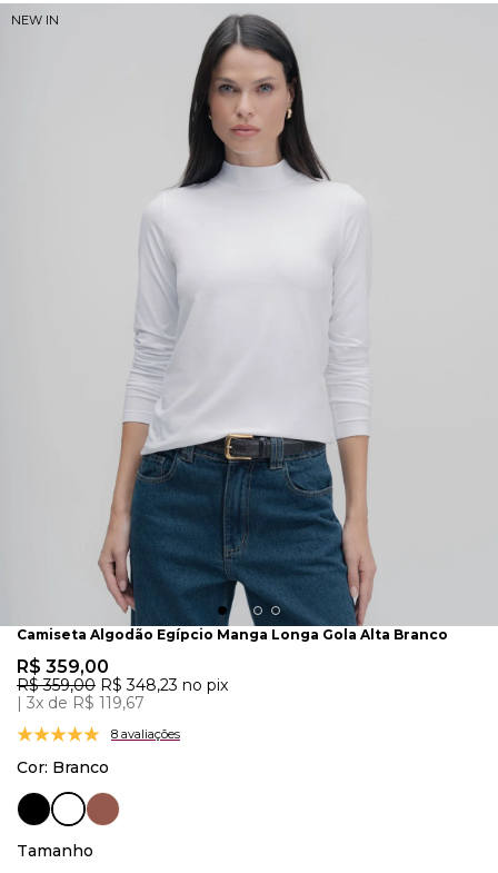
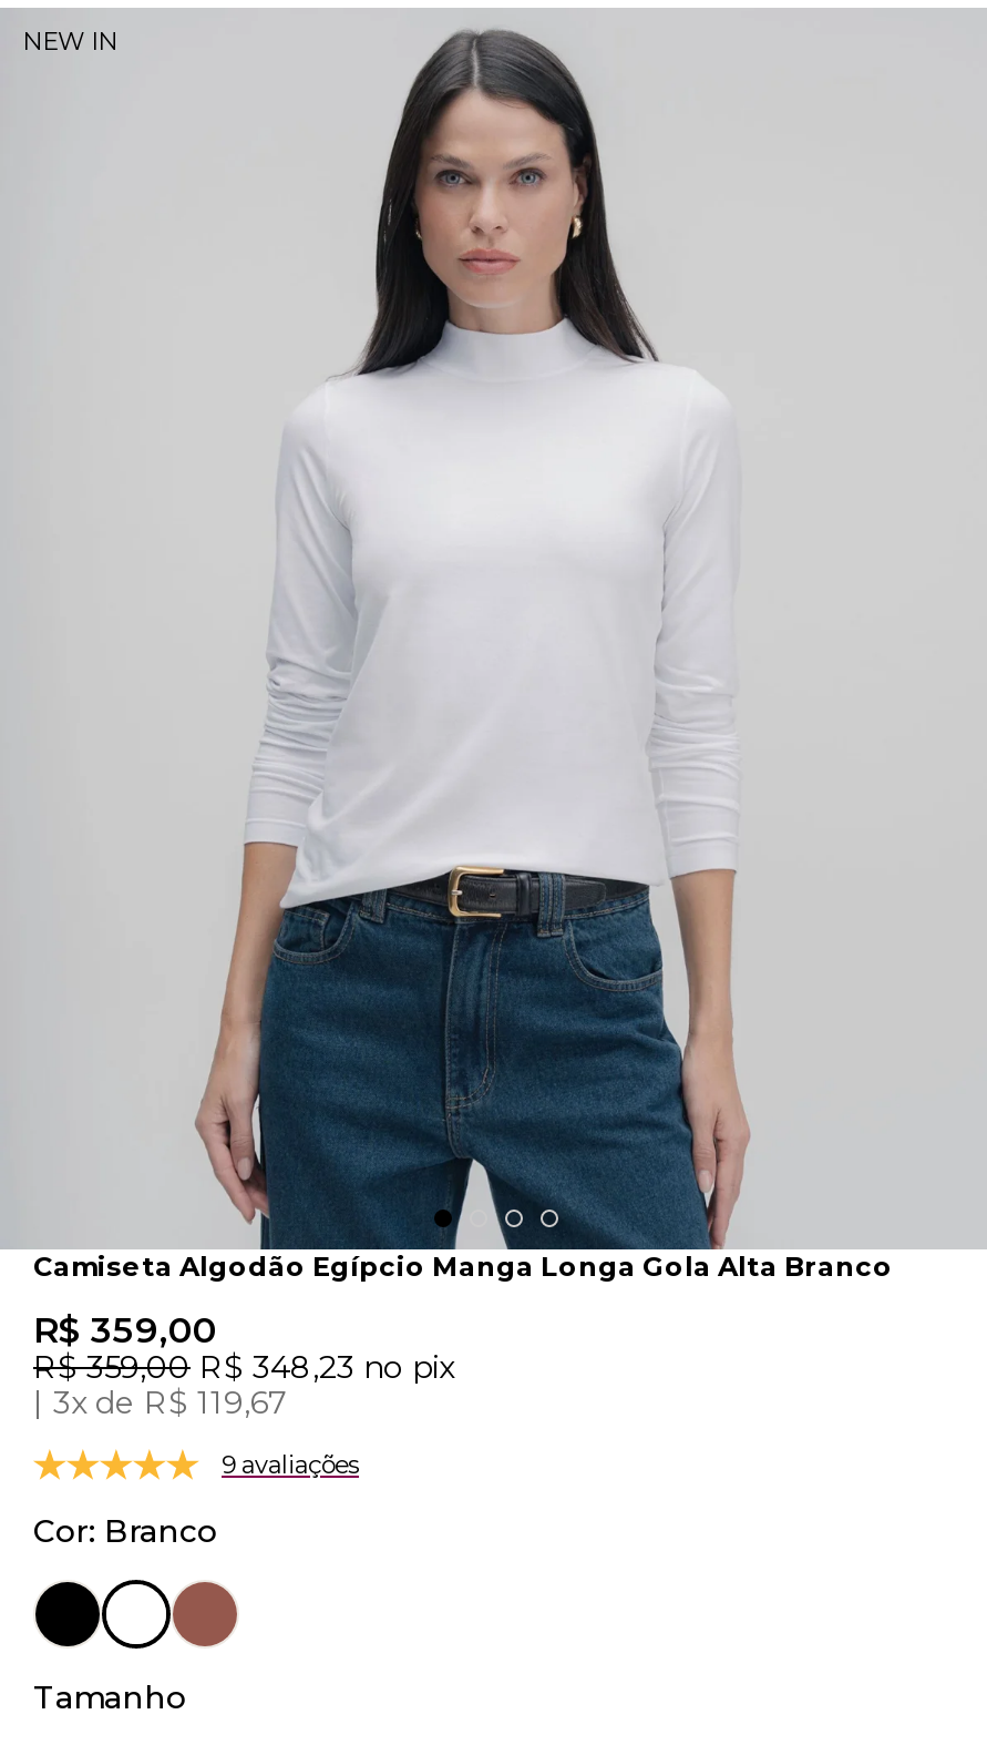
[111,726,180,742] 8 avaliações -> [222,1449,359,1480] 9 avaliações

